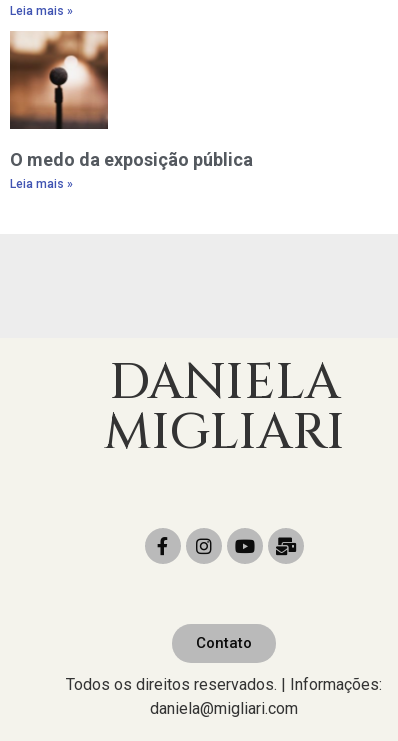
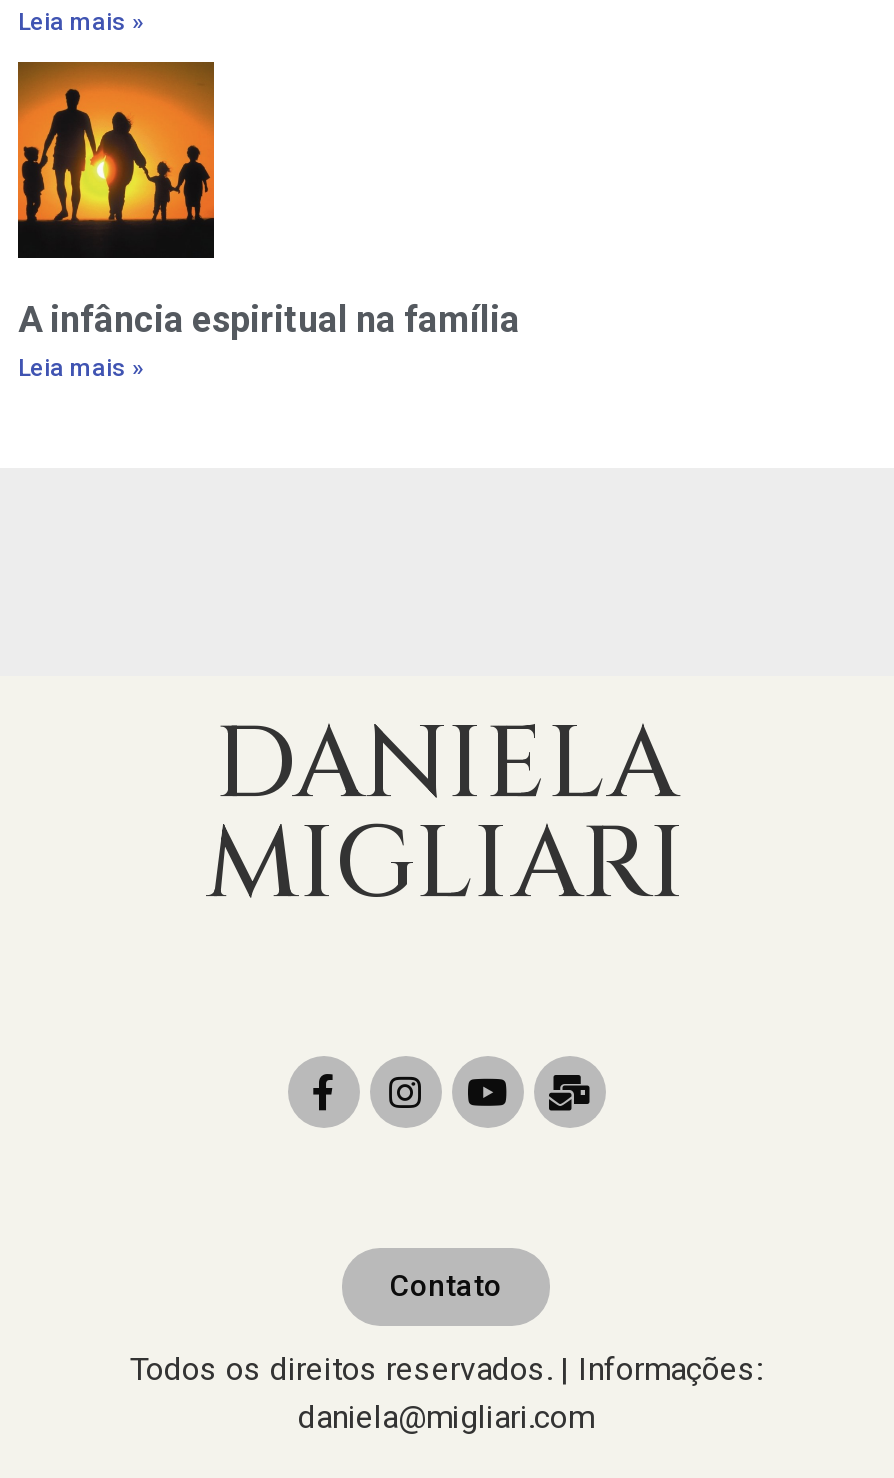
[9,30,253,170] [image] | O medo da exposição pública -> [16,60,520,340] [image] | A infância espiritual na família

